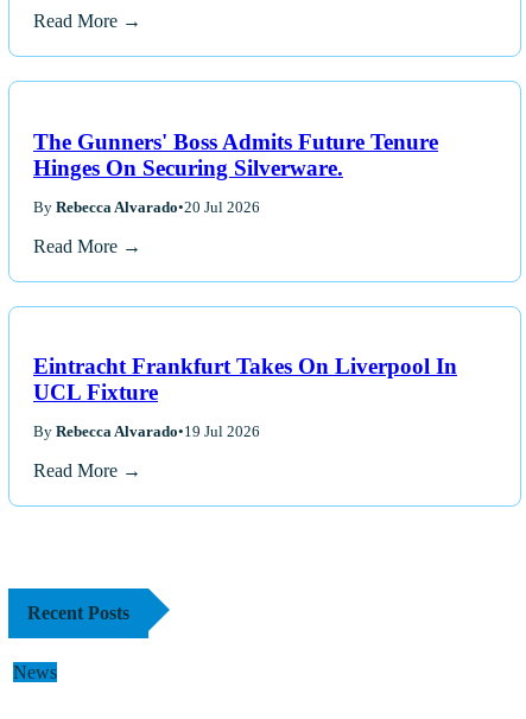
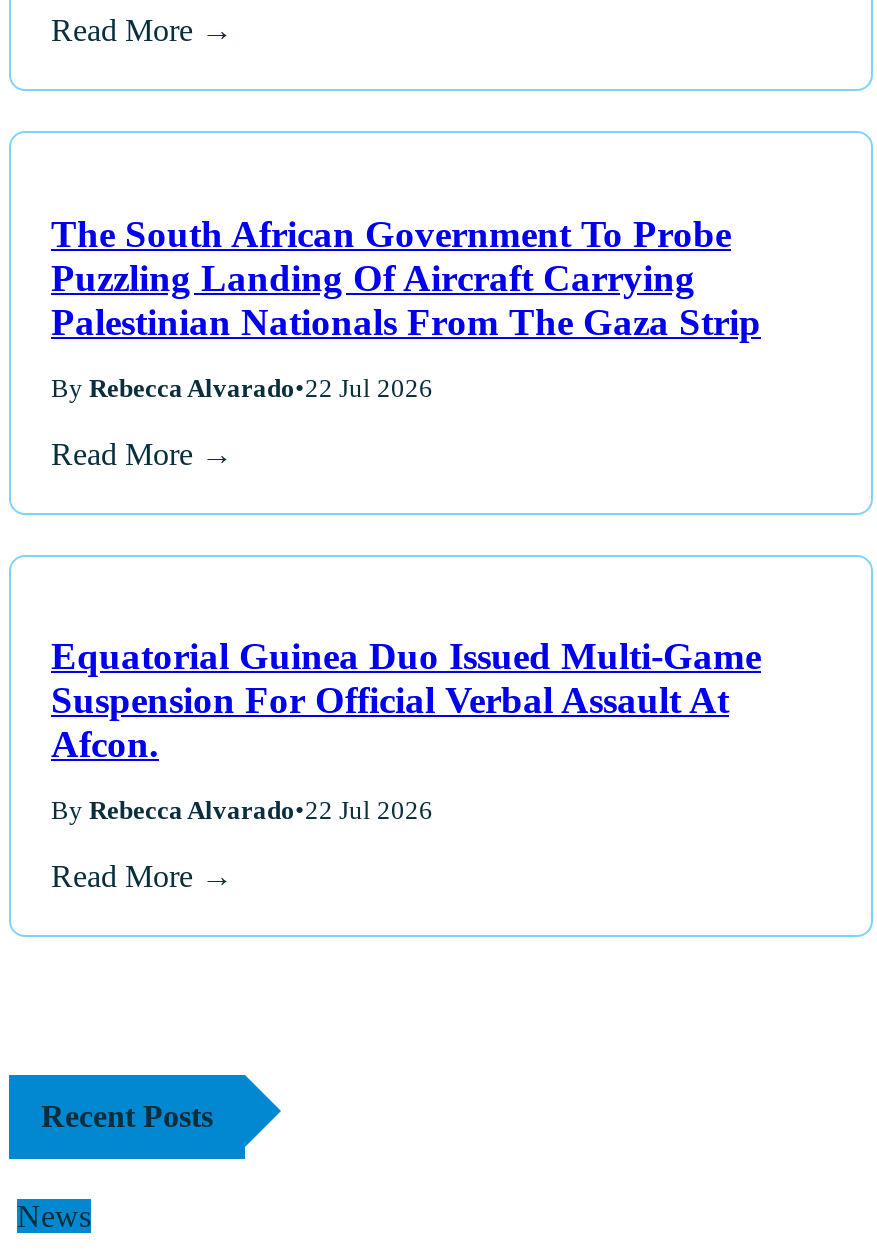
[33,129,438,180] The Gunners' Boss Admits Future Tenure | Hinges On Securing Silverware. -> [51,212,761,342] The South African Government To Probe | Puzzling Landing Of Aircraft Carrying | Palestinian Nationals From The Gaza Strip
[33,199,260,215] By Rebecca Alvarado•20 Jul 2026 -> [51,374,433,402] By Rebecca Alvarado•22 Jul 2026
[33,353,457,404] Eintracht Frankfurt Takes On Liverpool In | UCL Fixture -> [51,635,761,765] Equatorial Guinea Duo Issued Multi-Game | Suspension For Official Verbal Assault At | Afcon.
[33,423,260,440] By Rebecca Alvarado•19 Jul 2026 -> [51,797,433,825] By Rebecca Alvarado•22 Jul 2026

